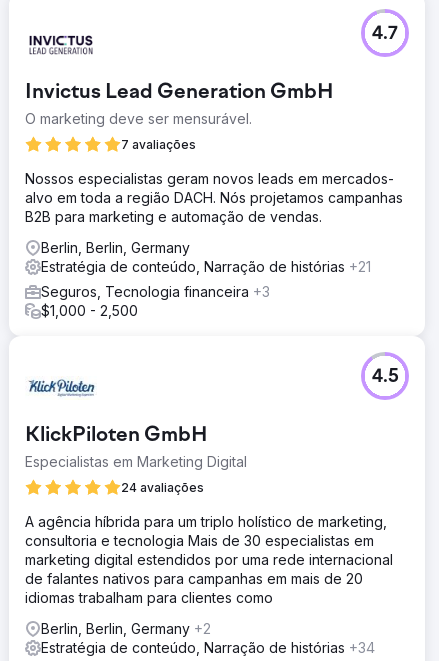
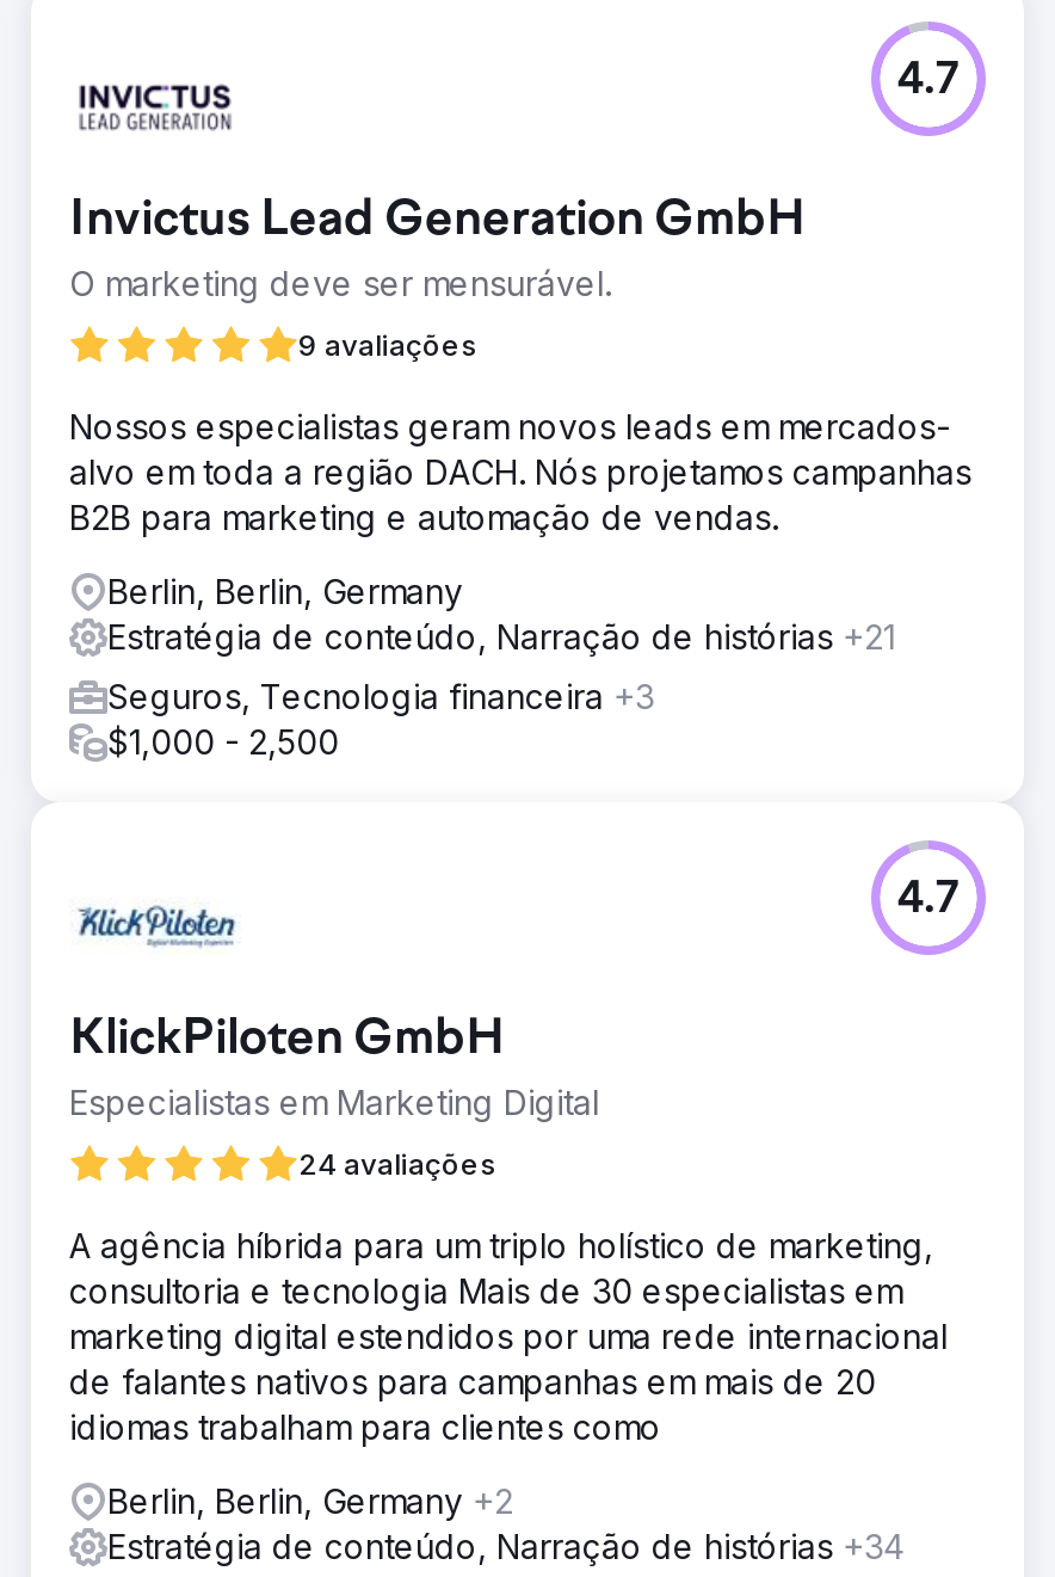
[121,137,196,152] 7 avaliações -> [298,327,477,363] 9 avaliações
[371,368,398,387] 4.5 -> [897,879,960,924] 4.7

